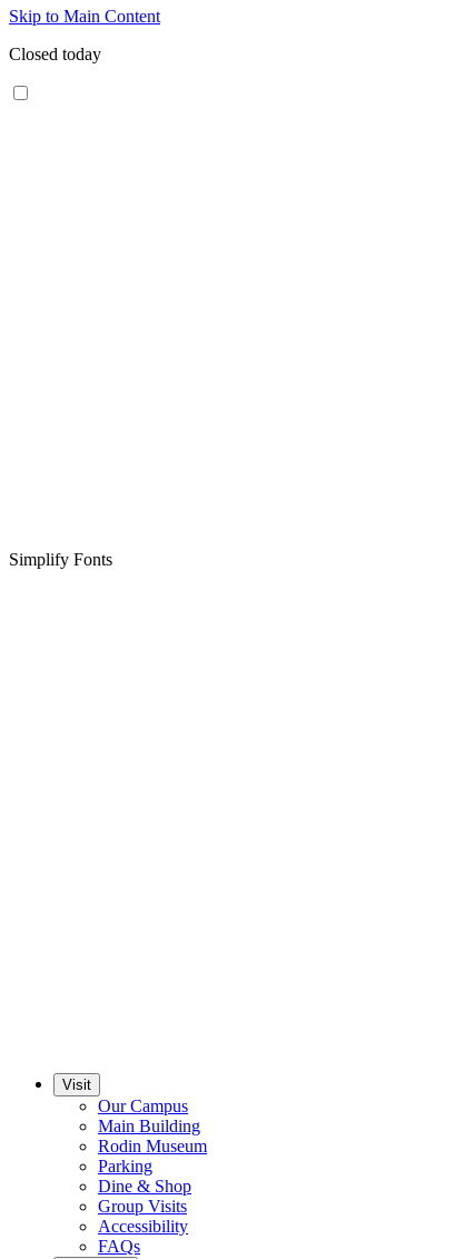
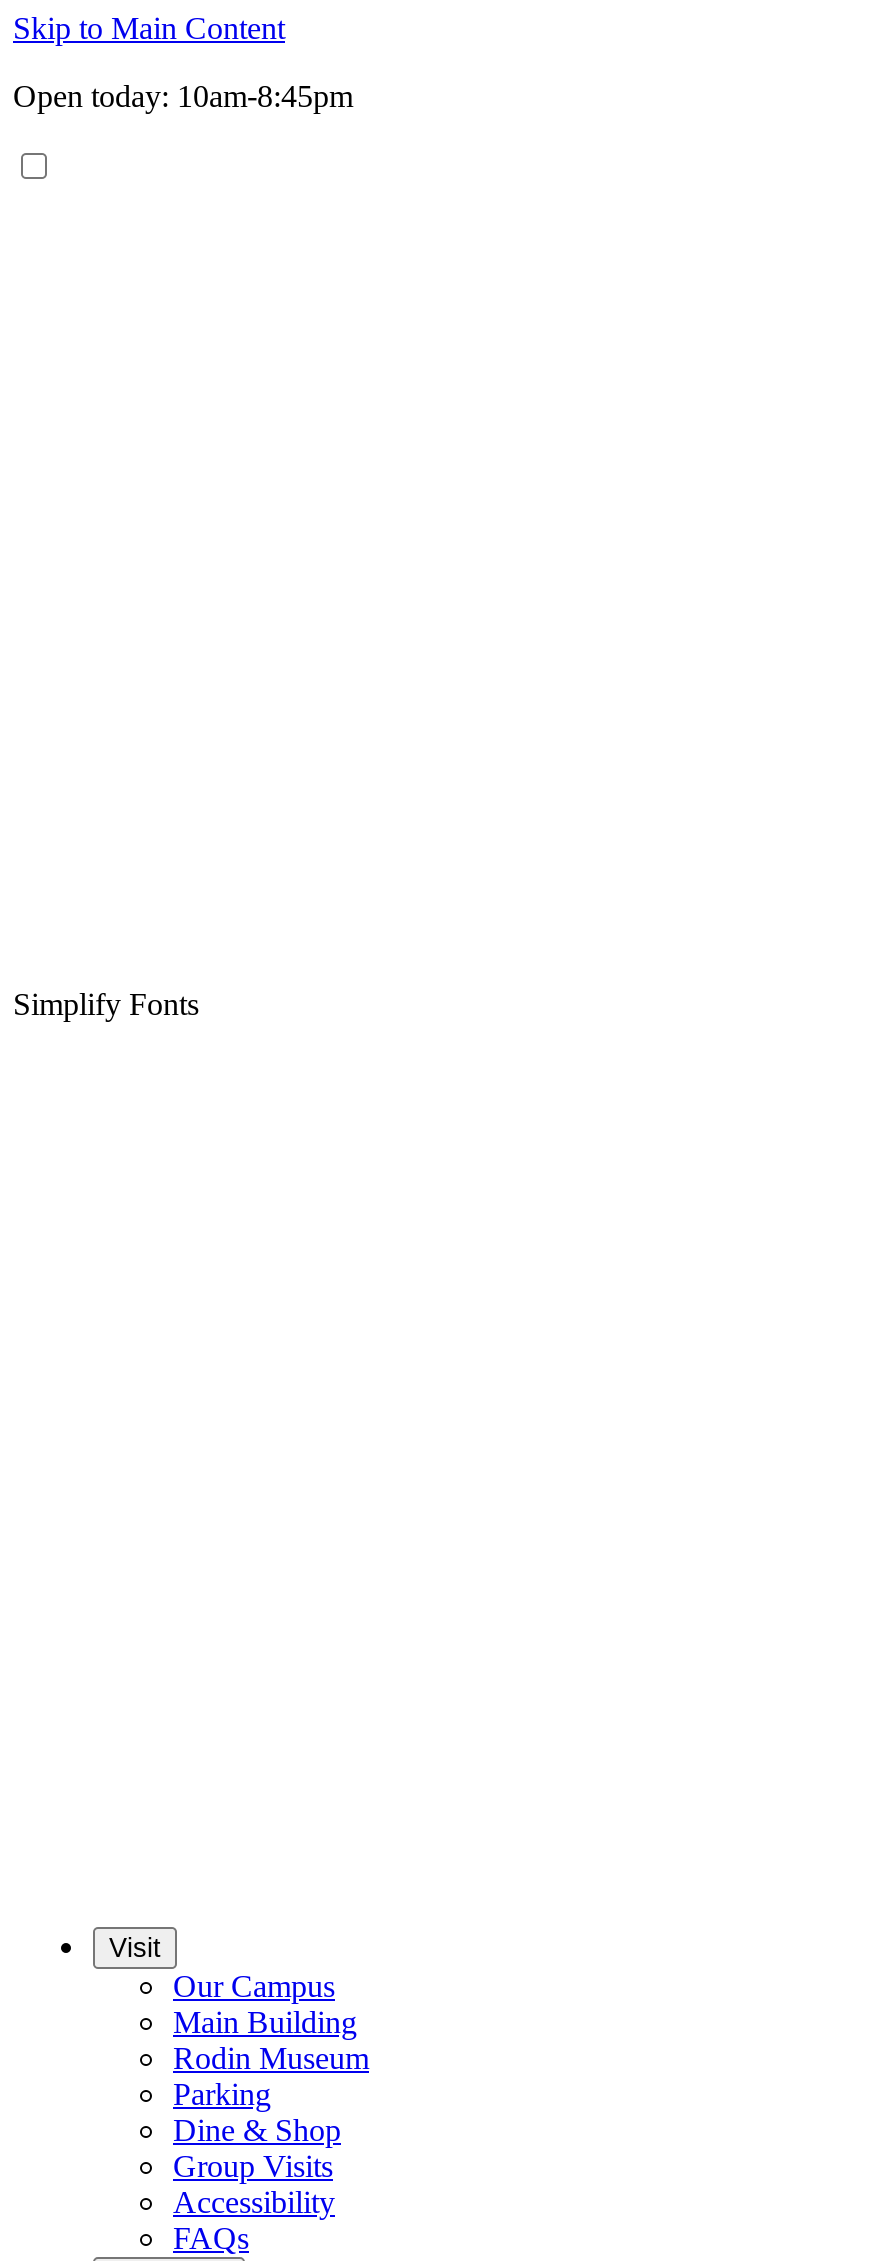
[9,45,101,63] Closed today -> [13,79,353,113] Open today: 10am-8:45pm

